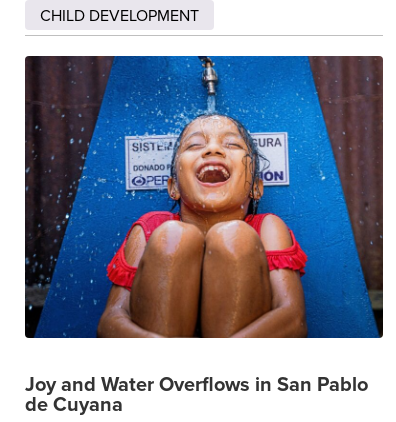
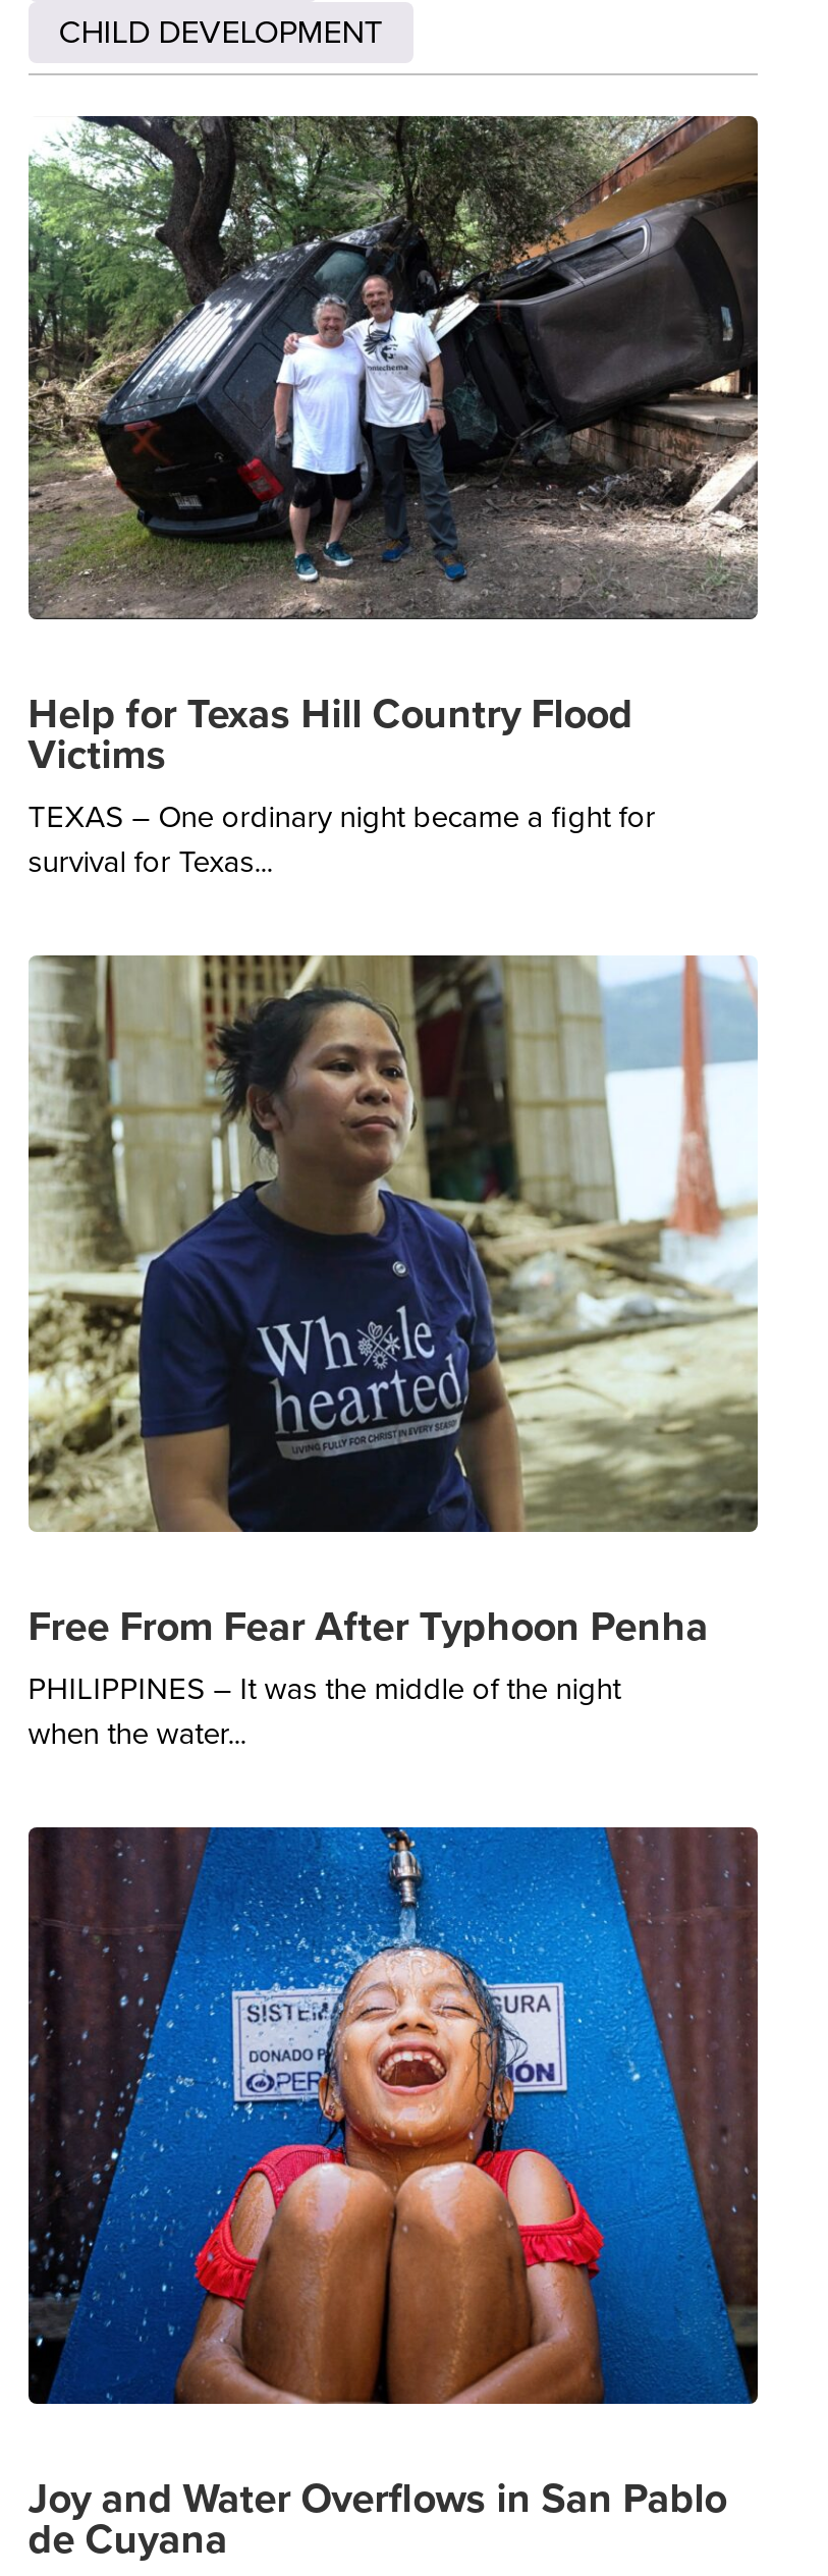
none -> [26,114,758,884] [image] | Help for Texas Hill Country Flood | Victims | TEXAS – One ordinary night became a fight for | survival for Texas...
none -> [26,953,760,1755] [image] | Free From Fear After Typhoon Penha | PHILIPPINES – It was the middle of the night | when the water...

